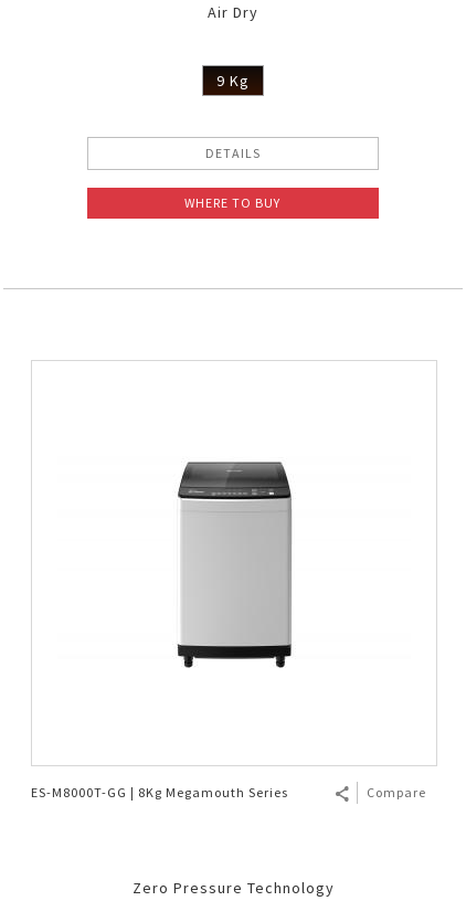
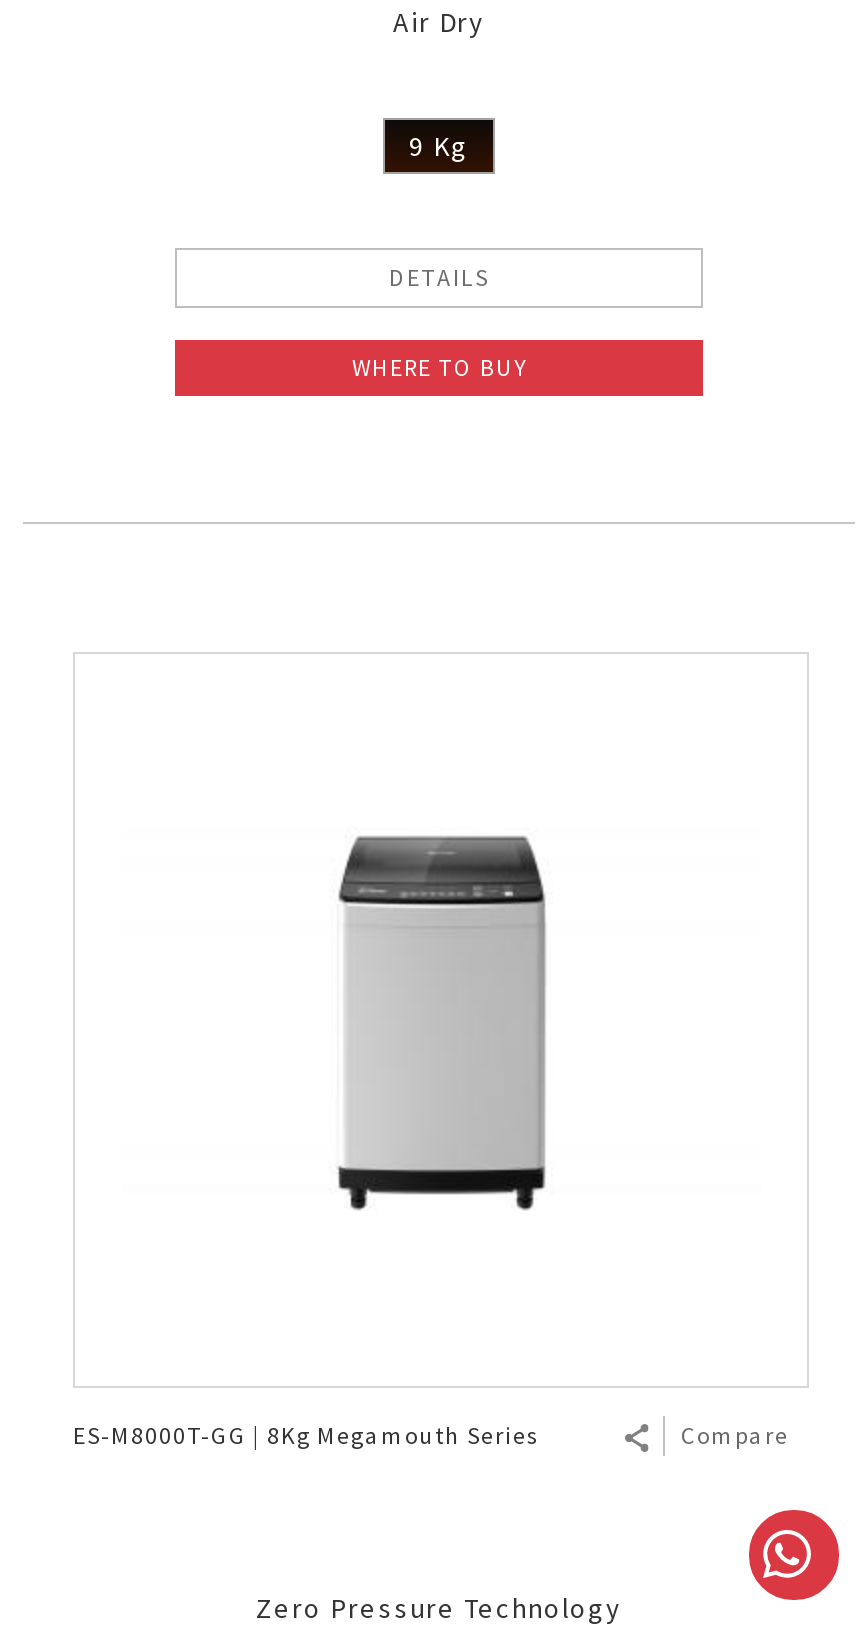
none -> [747,1508,841,1602] [image]

